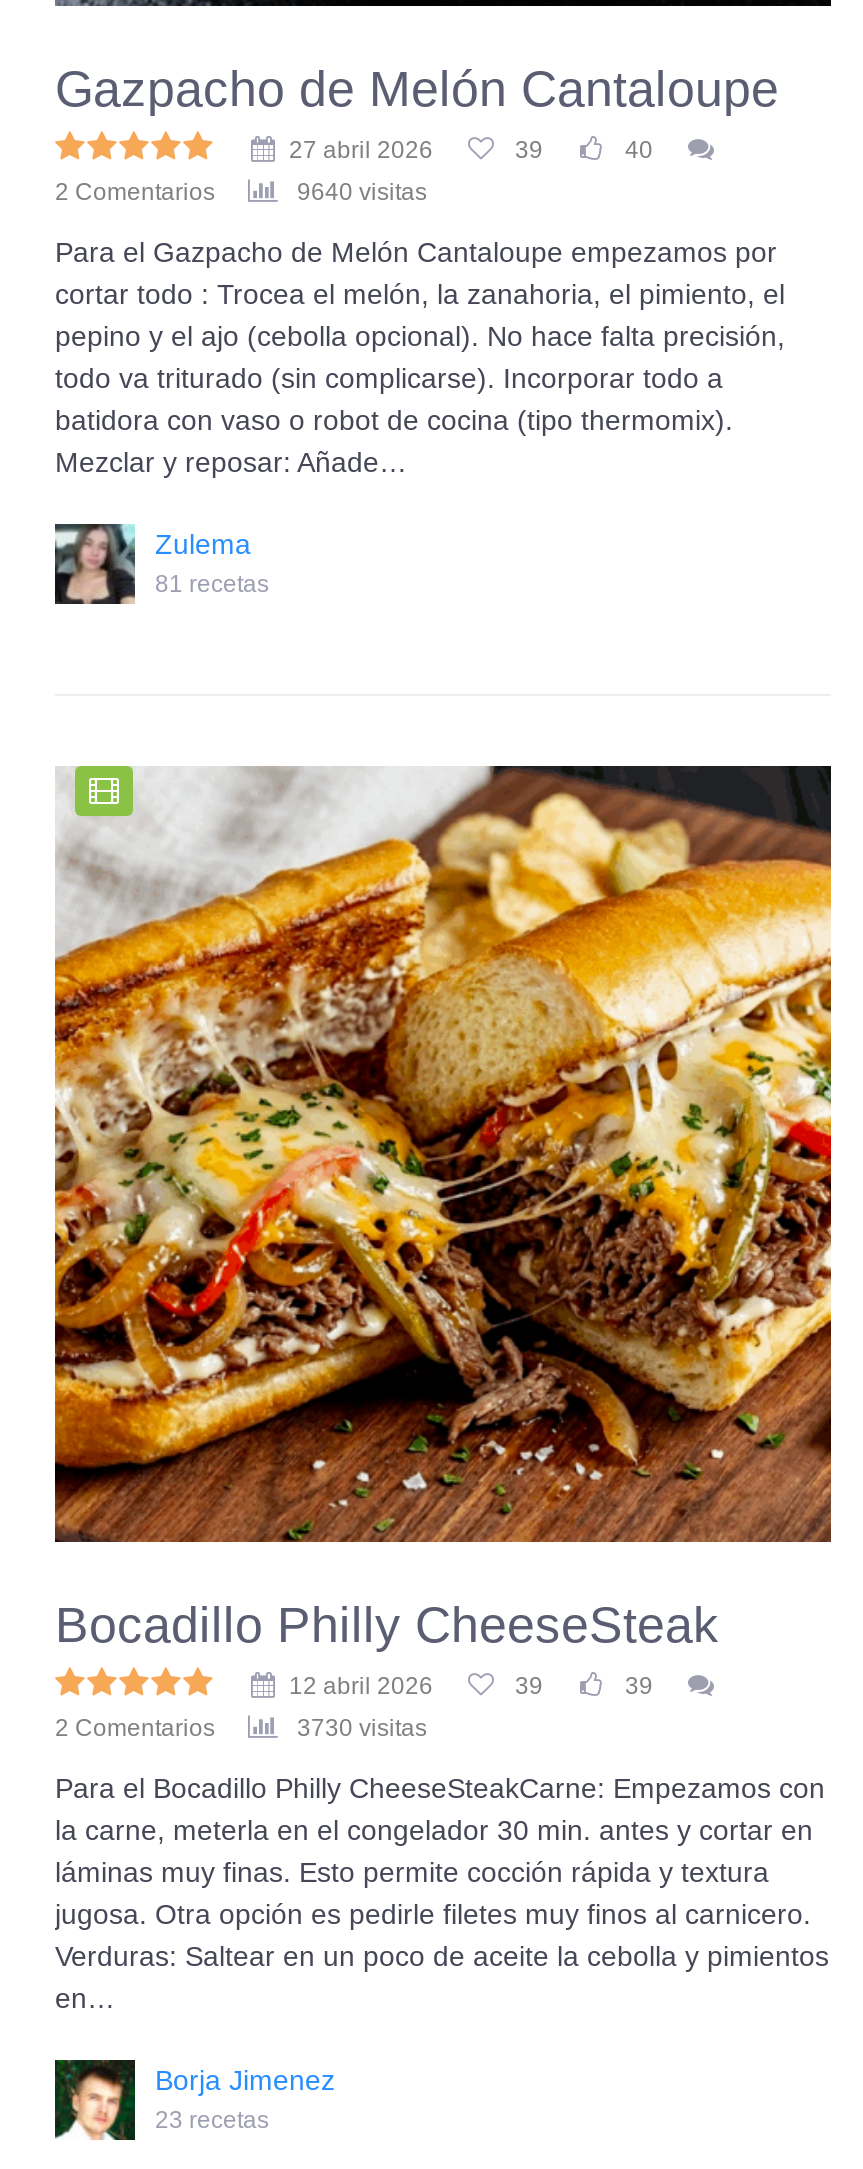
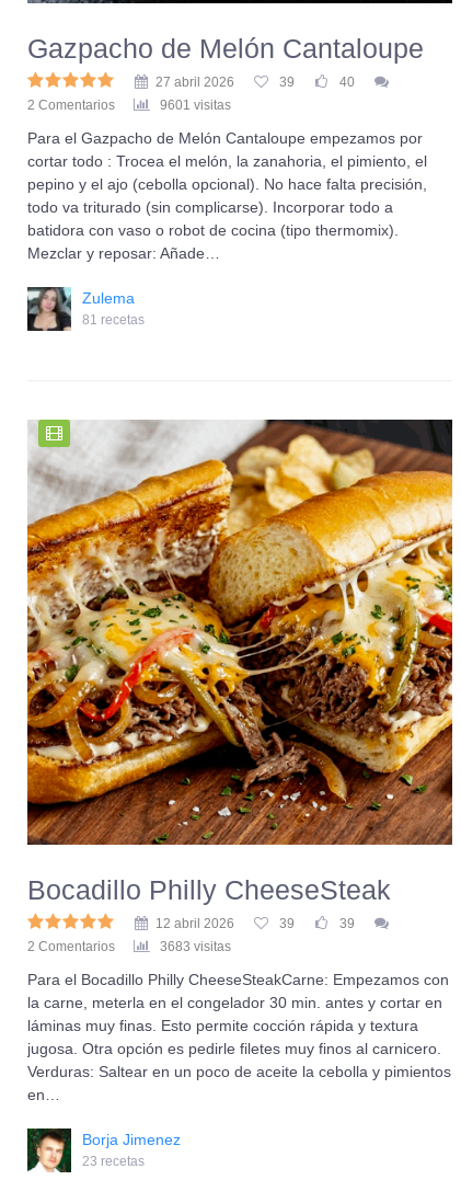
[297,178,427,206] 9640 visitas -> [160,98,231,113] 9601 visitas
[297,1714,427,1742] 3730 visitas -> [160,939,231,954] 3683 visitas

